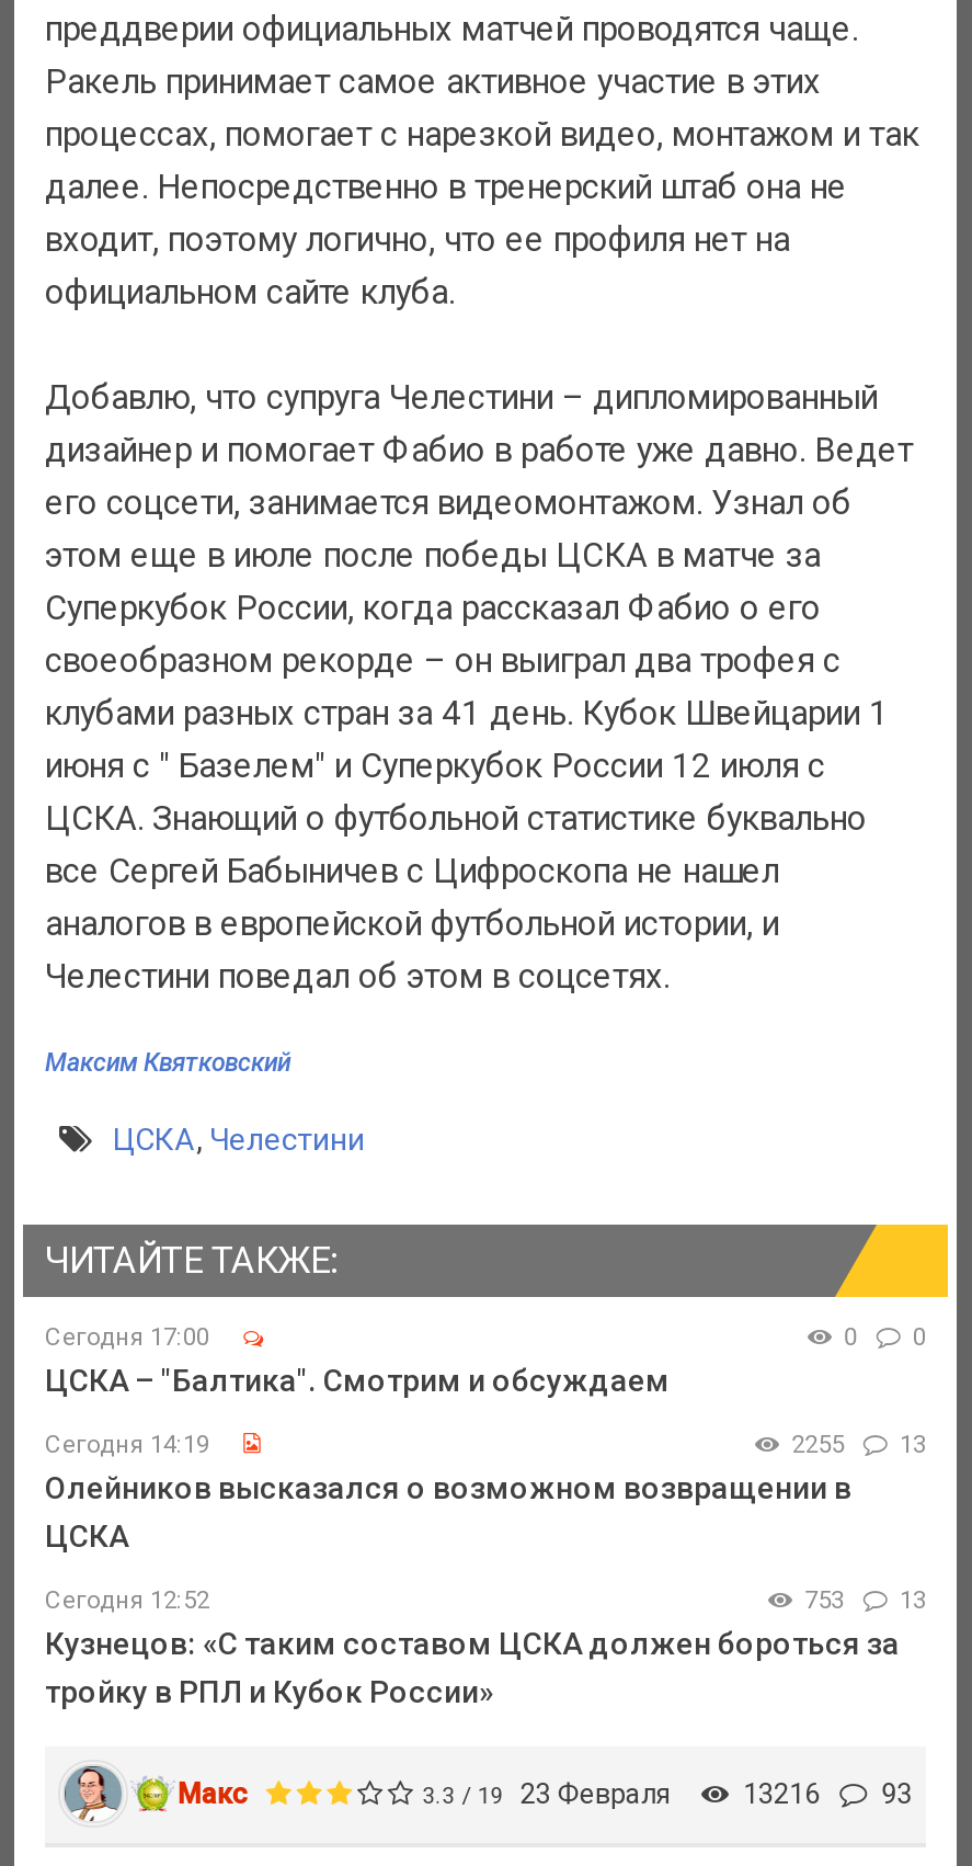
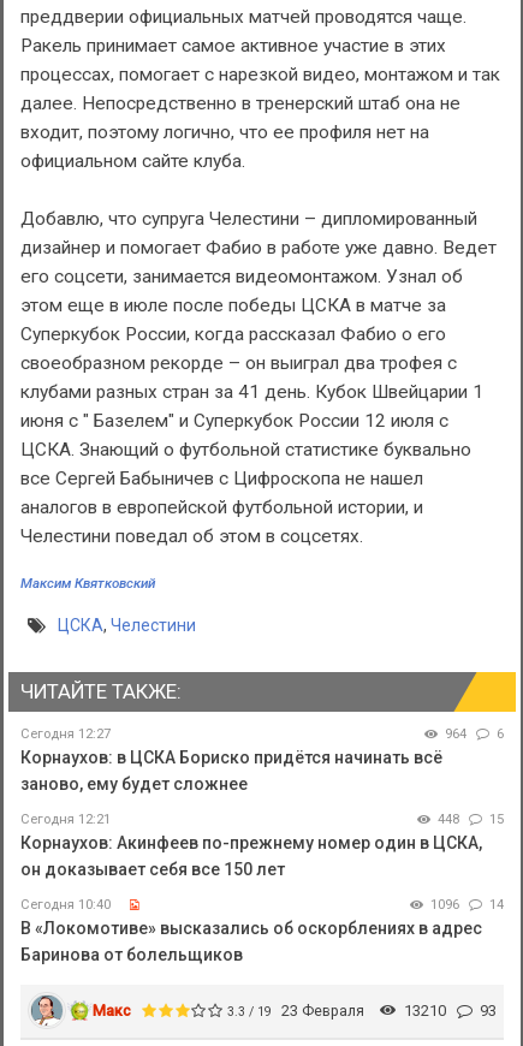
[45,1324,926,1398] Сегодня 17:00 | 0 | 0 | ЦСКА – "Балтика". Смотрим и обсуждаем -> [20,726,504,794] Сегодня 12:27 | 964 | 6 | Корнаухов: в ЦСКА Бориско придётся начинать всё | заново, ему будет сложнее
[45,1431,926,1553] Сегодня 14:19 | 2255 | 13 | Олейников высказался о возможном возвращении в | ЦСКА -> [20,811,504,879] Сегодня 12:21 | 448 | 15 | Корнаухов: Акинфеев по-прежнему номер один в ЦСКА, | он доказывает себя все 150 лет
[45,1586,926,1709] Сегодня 12:52 | 753 | 13 | Кузнецов: «С таким составом ЦСКА должен бороться за | тройку в РПЛ и Кубок России» -> [20,897,504,964] Сегодня 10:40 | 1096 | 14 | В «Локомотиве» высказались об оскорблениях в адрес | Баринова от болельщиков
[743,1777,912,1809] 13216 93 -> [403,1001,496,1019] 13210 93

